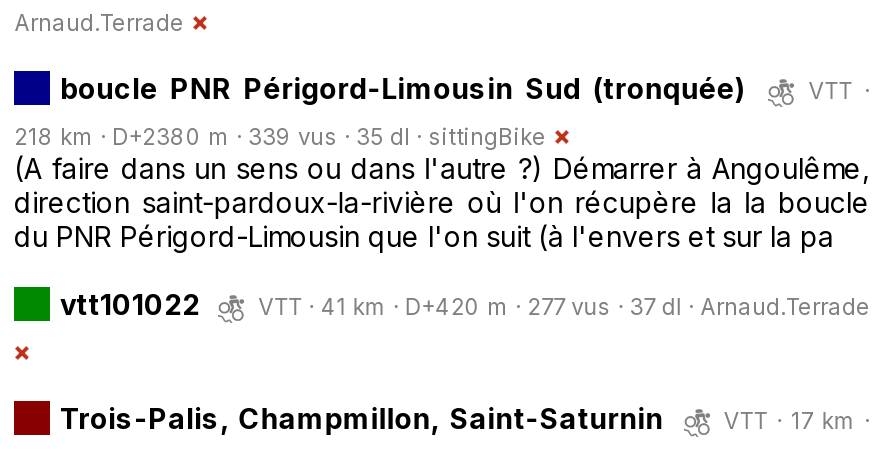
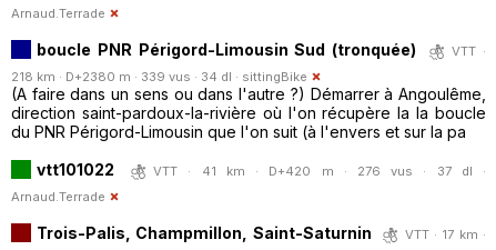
[14,123,546,151] 218 km · D+2380 m · 339 vus · 35 dl · sittingBike -> [11,69,307,84] 218 km · D+2380 m · 339 vus · 34 dl · sittingBike
[258,292,870,320] VTT · 41 km · D+420 m · 277 vus · 37 dl · Arnaud.Terrade -> [11,163,486,204] VTT · 41 km · D+420 m · 276 vus · 37 dl · | Arnaud.Terrade

